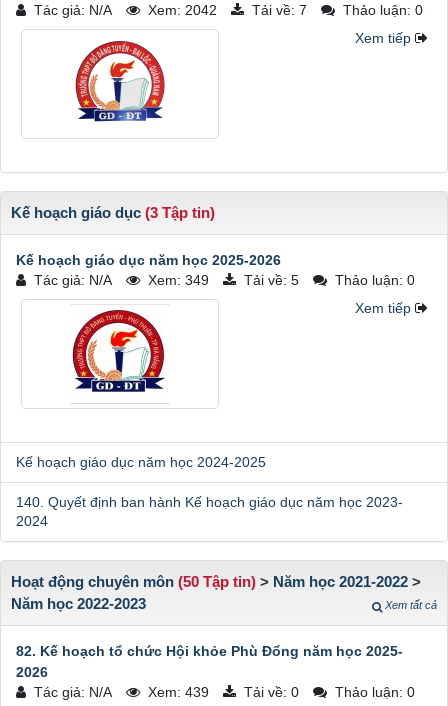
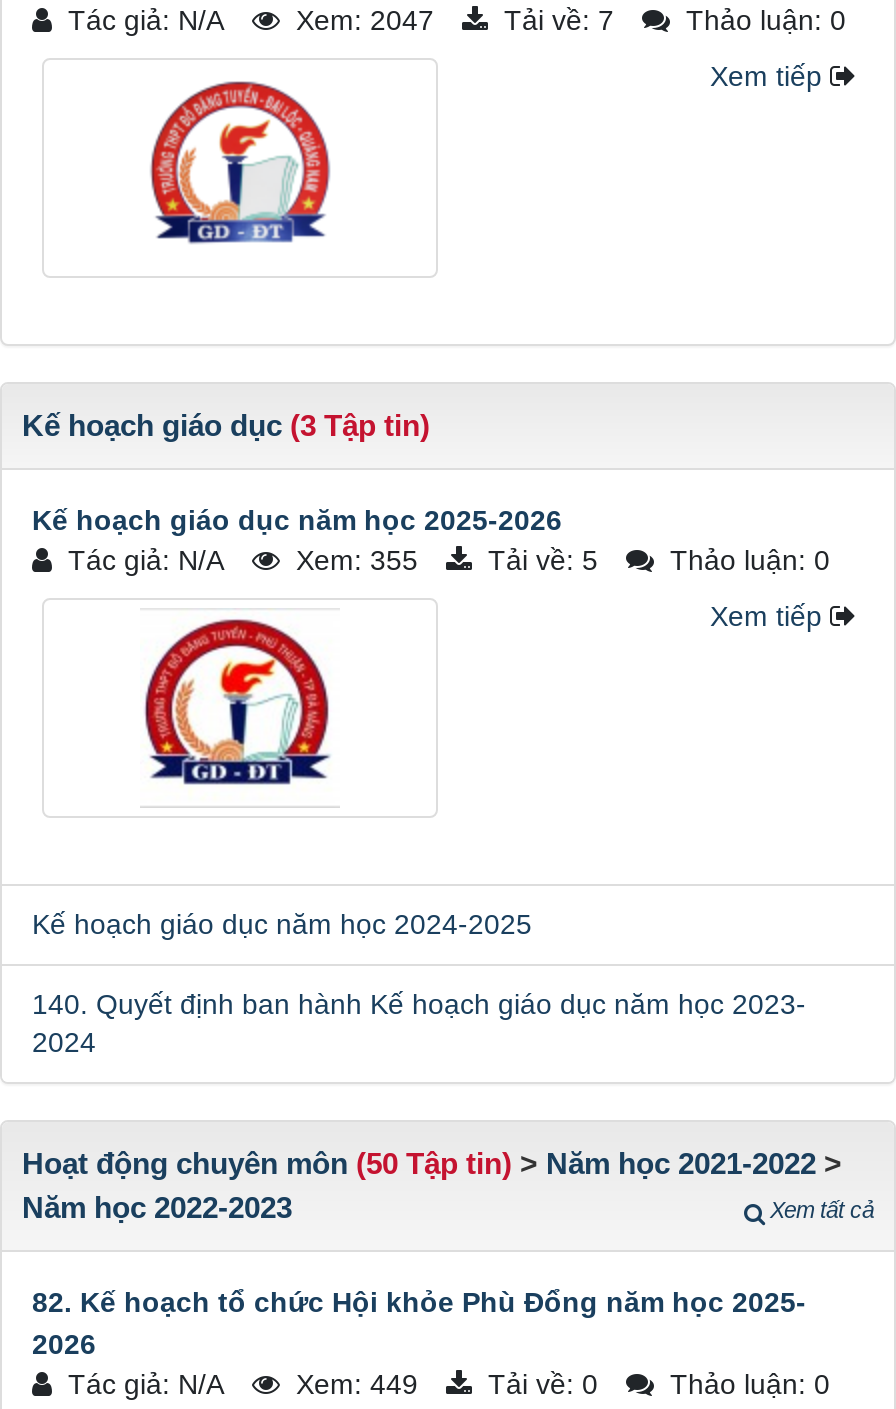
[30,2,423,18] Tác giả: N/A Xem: 2042 Tải về: 7 Thảo luận: 0 -> [60,4,846,36] Tác giả: N/A Xem: 2047 Tải về: 7 Thảo luận: 0
[30,272,415,288] Tác giả: N/A Xem: 349 Tải về: 5 Thảo luận: 0 -> [60,544,830,576] Tác giả: N/A Xem: 355 Tải về: 5 Thảo luận: 0
[30,684,415,700] Tác giả: N/A Xem: 439 Tải về: 0 Thảo luận: 0 -> [60,1368,830,1400] Tác giả: N/A Xem: 449 Tải về: 0 Thảo luận: 0

